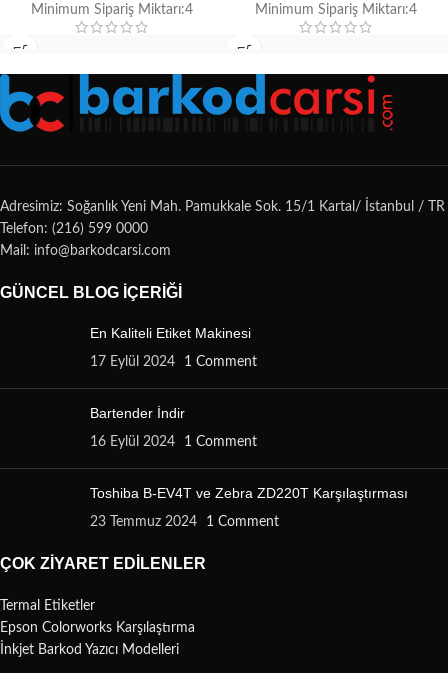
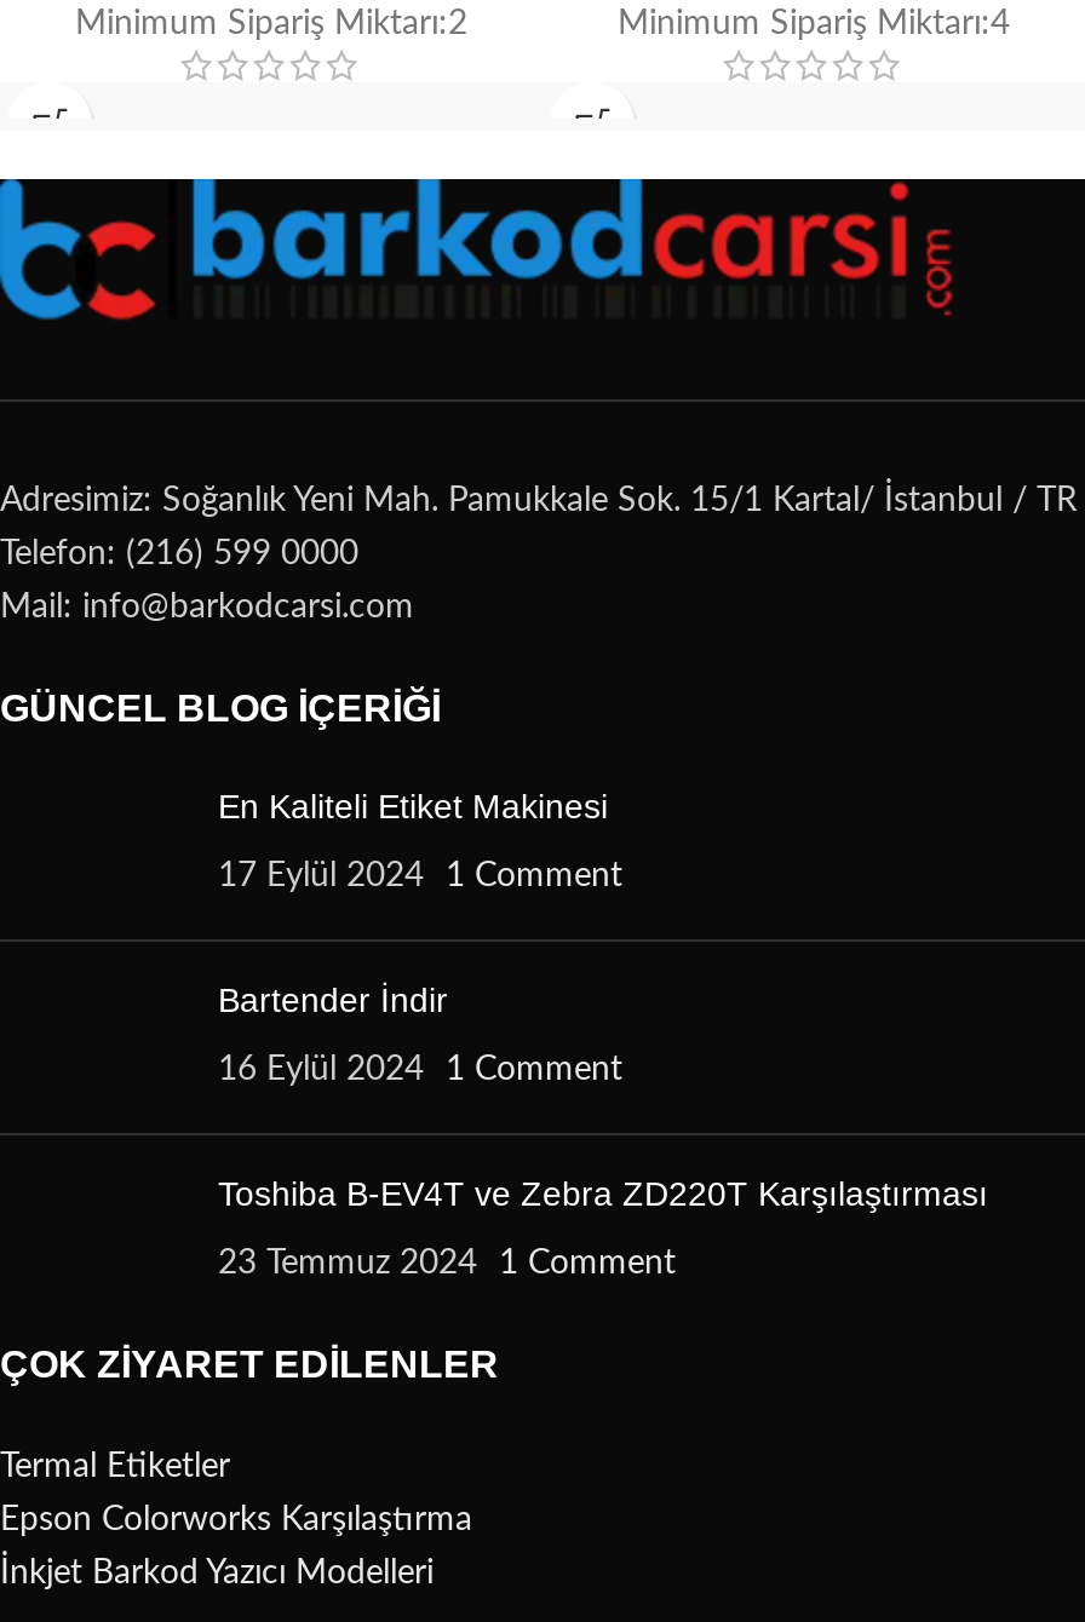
[31,3,193,17] Minimum Sipariş Miktarı:4 -> [75,7,467,41] Minimum Sipariş Miktarı:2

